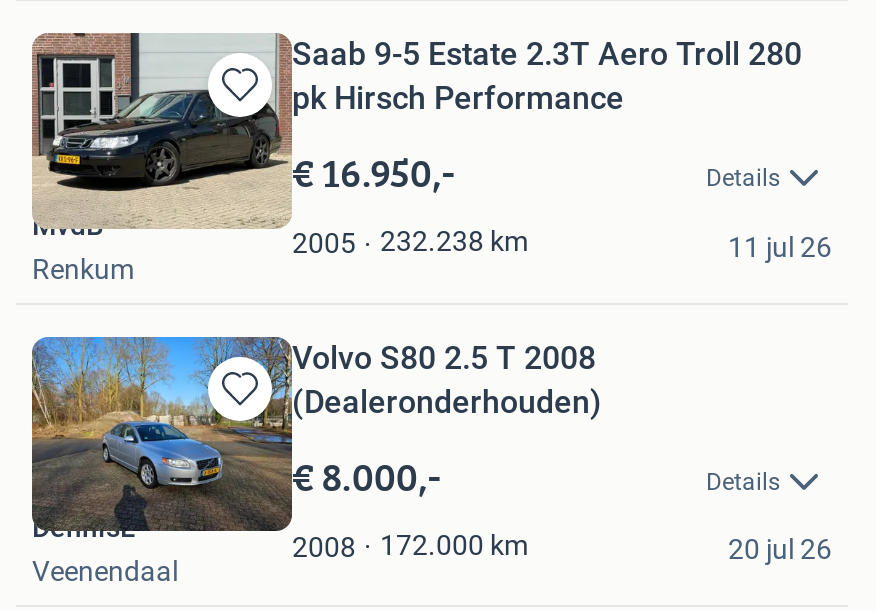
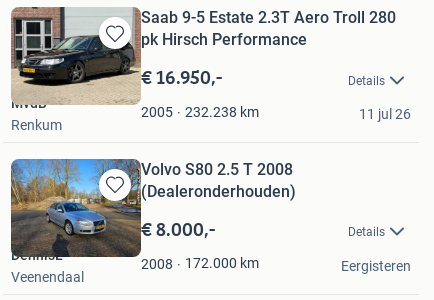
[728,533,832,565] 20 jul 26 -> [341,258,411,274] Eergisteren

